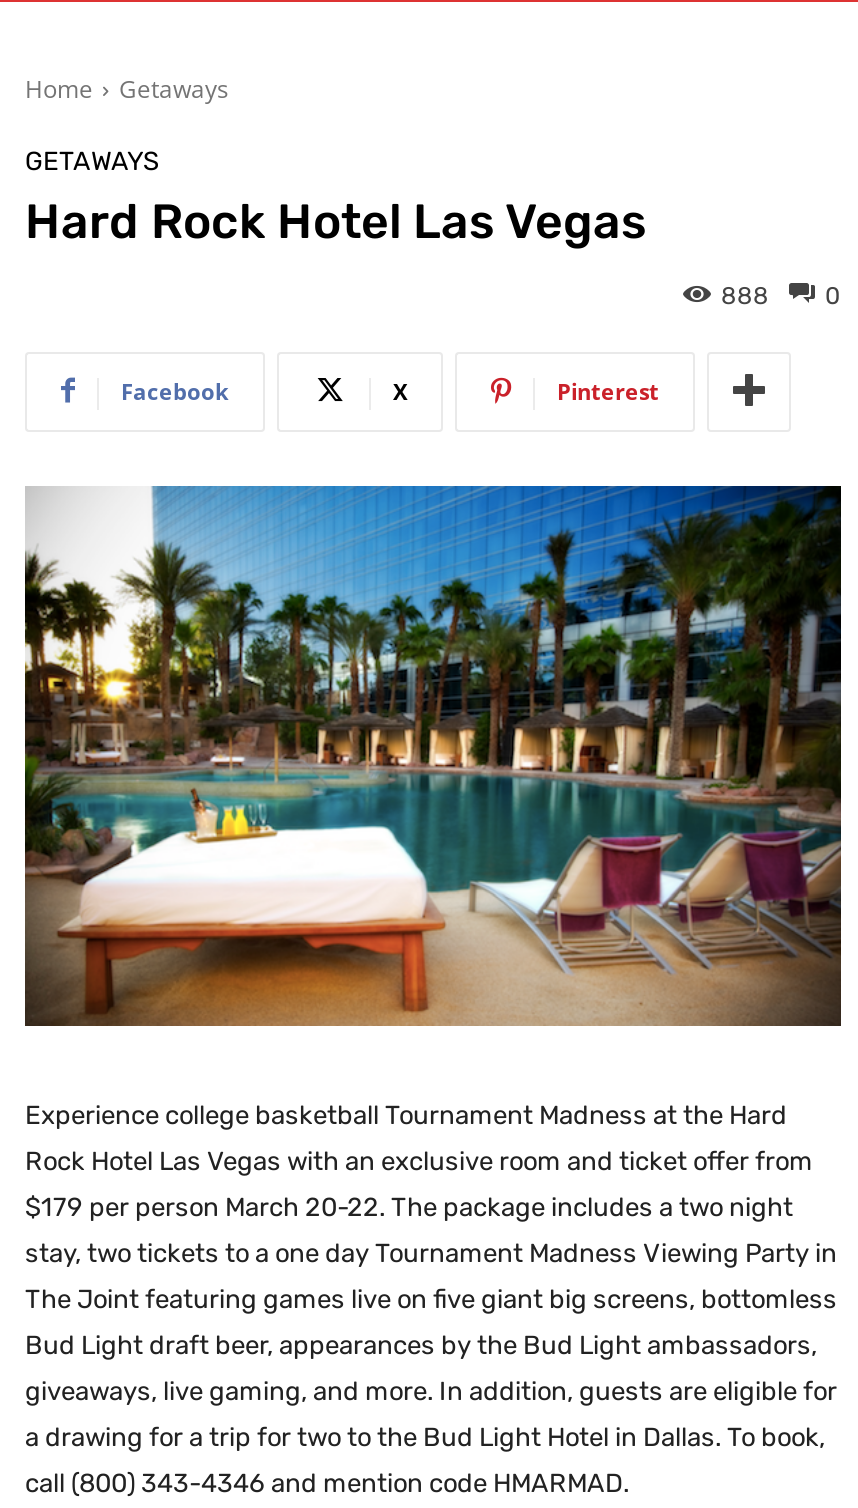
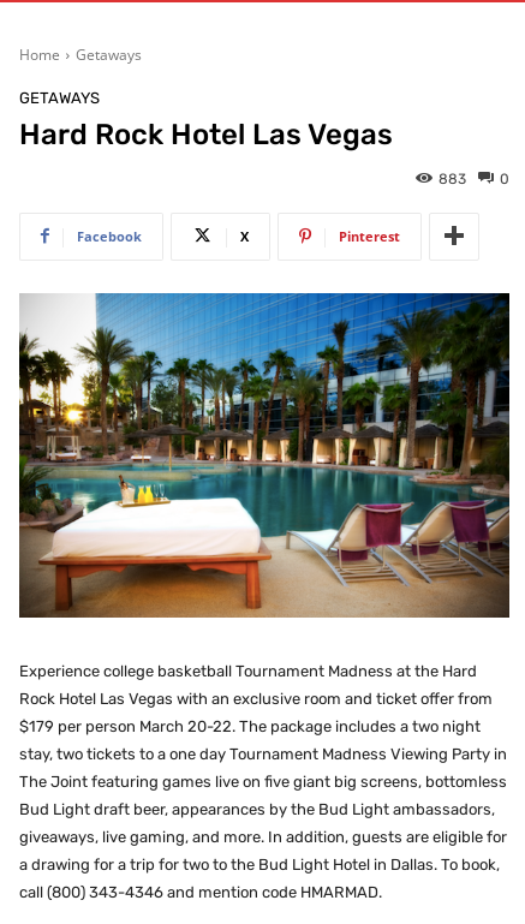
[721,282,841,310] 888 0 -> [439,171,509,187] 883 0

